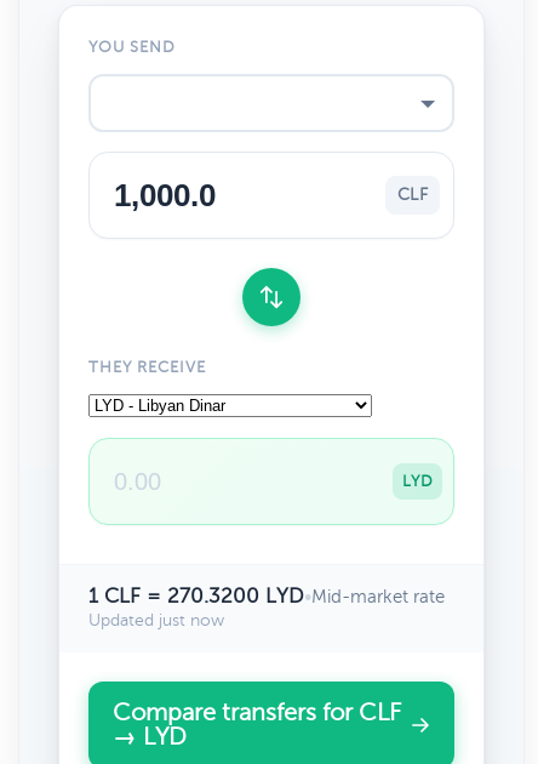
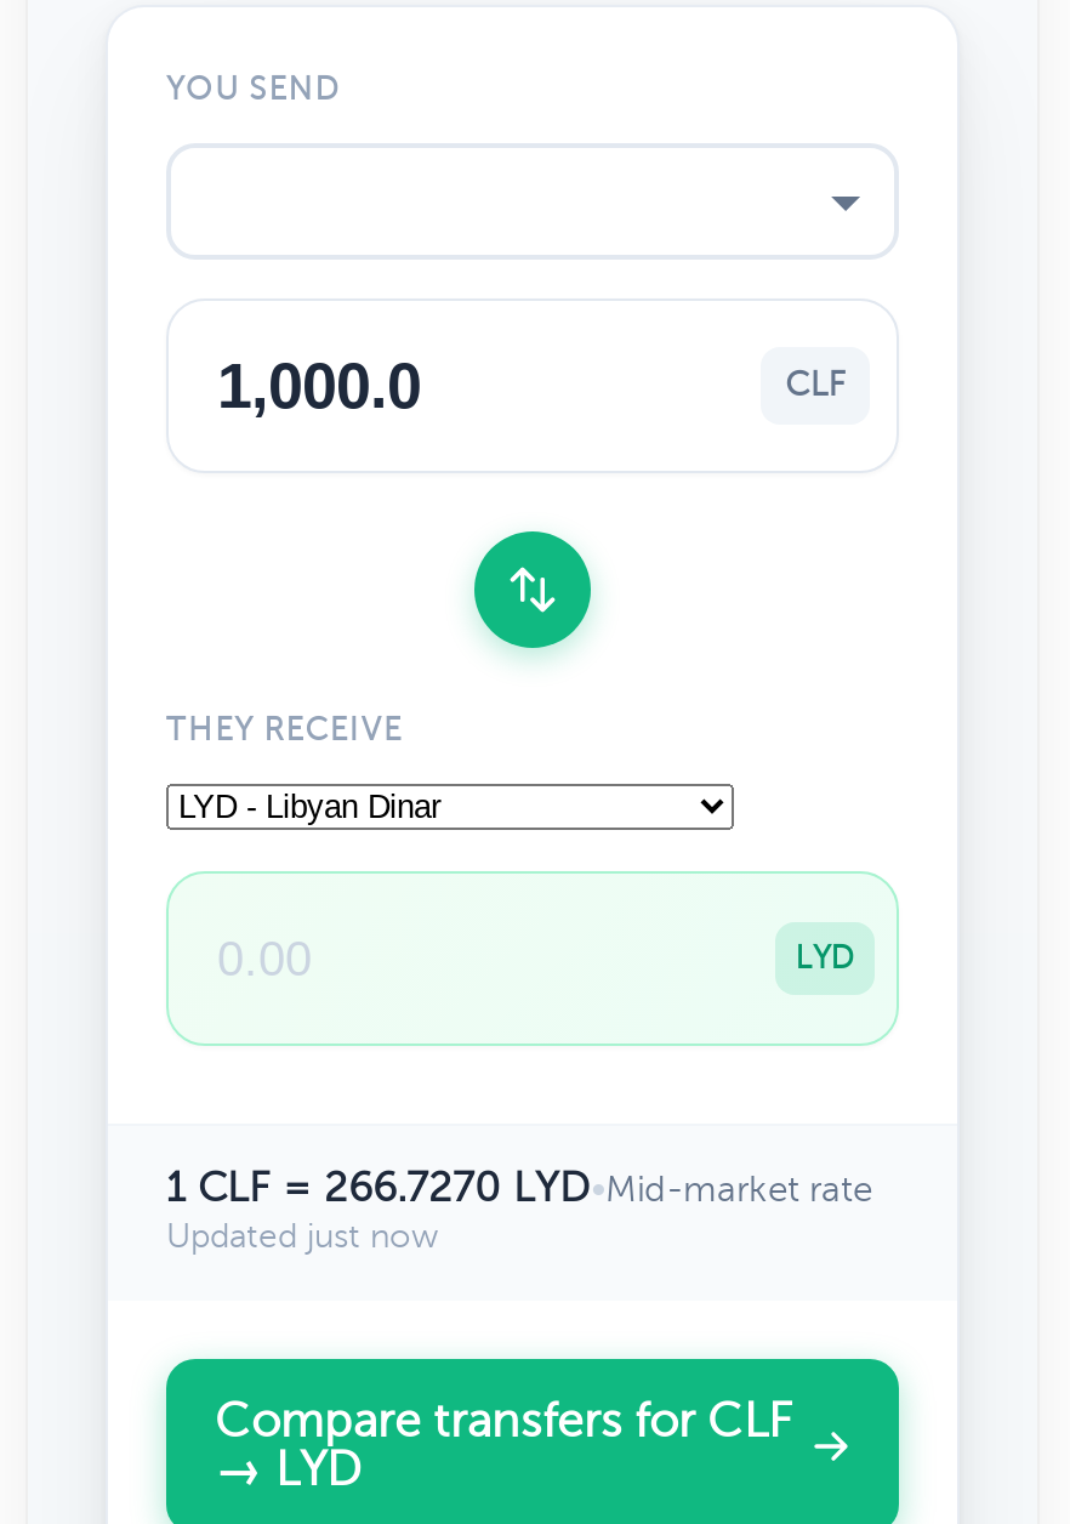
[88,585,445,608] 1 CLF = 270.3200 LYD • Mid-market rate -> [166,1165,872,1211] 1 CLF = 266.7270 LYD • Mid-market rate

